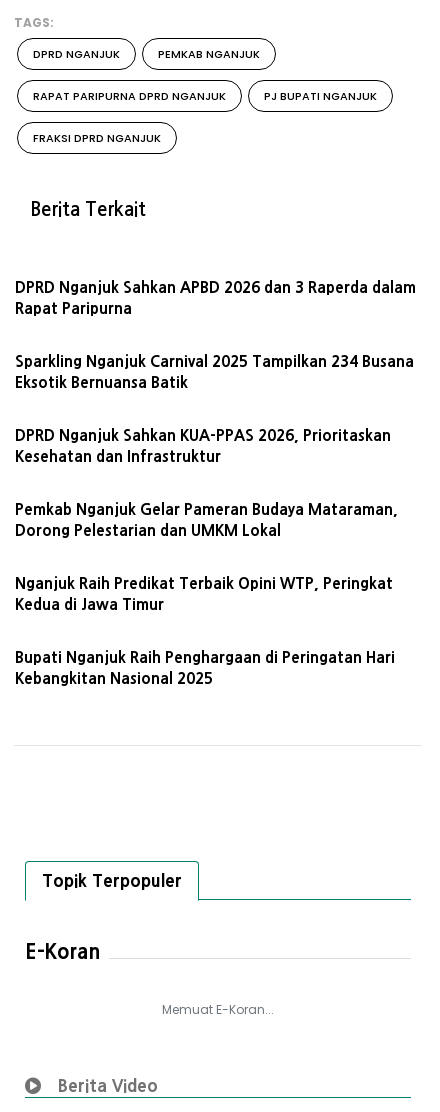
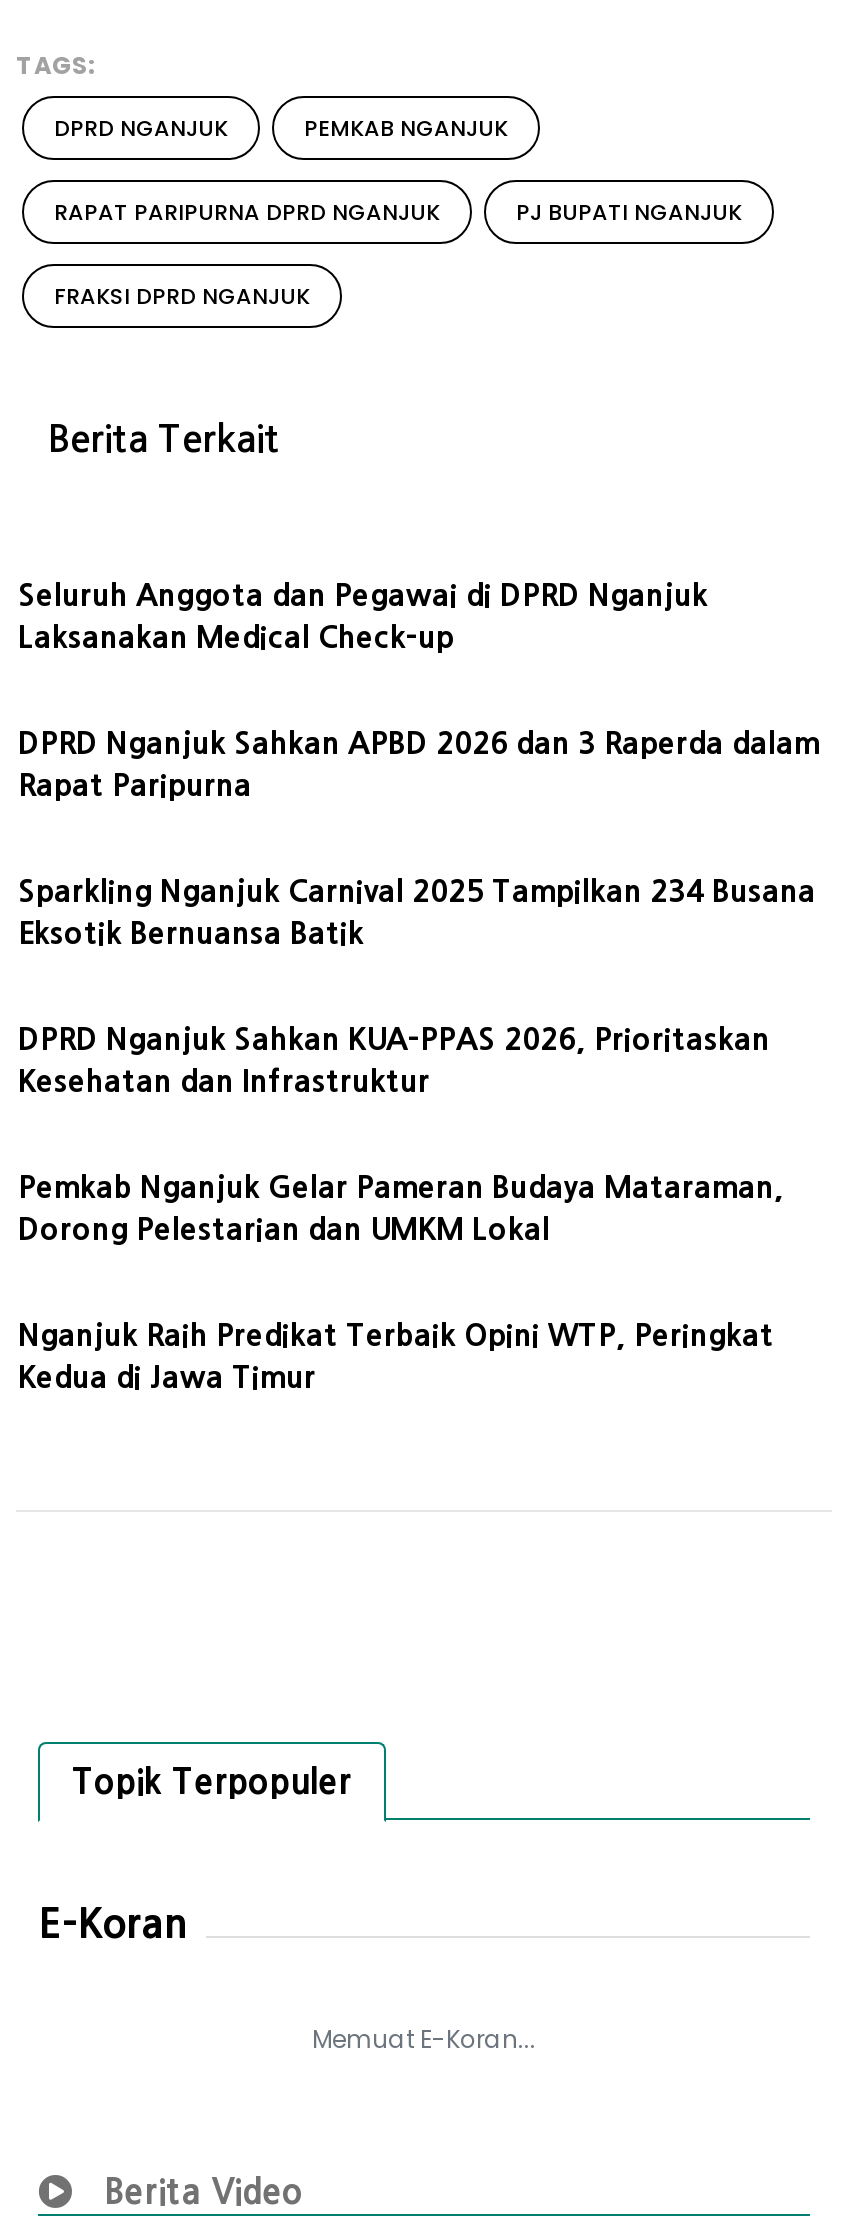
none -> [18,580,708,652] Seluruh Anggota dan Pegawai di DPRD Nganjuk | Laksanakan Medical Check-up
moved [15,280,416,612] -> [18,728,820,1392]: DPRD Nganjuk Sahkan APBD 2026 dan 3 Raperda dalam | Rapat Paripurna | Sparkling Nganjuk Carnival 2025 Tampilkan 234 Busana | ... | Nganjuk Raih Predikat Terbaik Opini WTP, Peringkat | Kedua di Jawa Timur
[15,650,395,686] Bupati Nganjuk Raih Penghargaan di Peringatan Hari | Kebangkitan Nasional 2025 -> none

